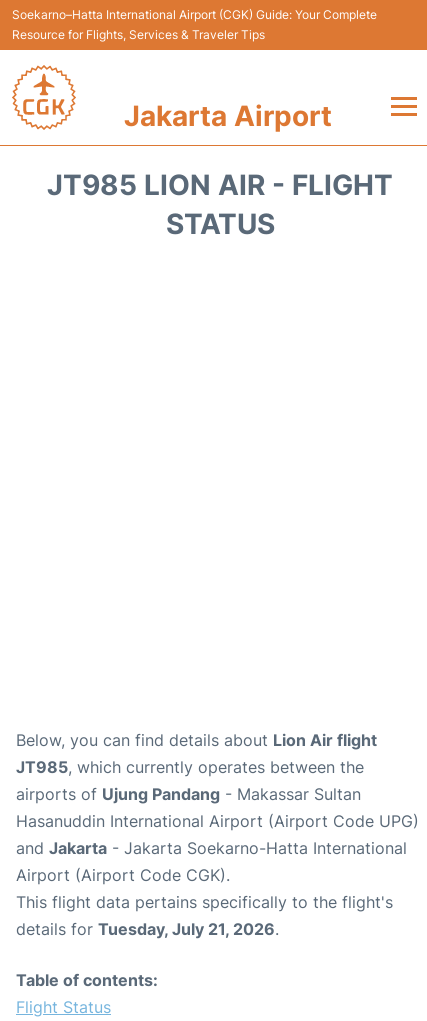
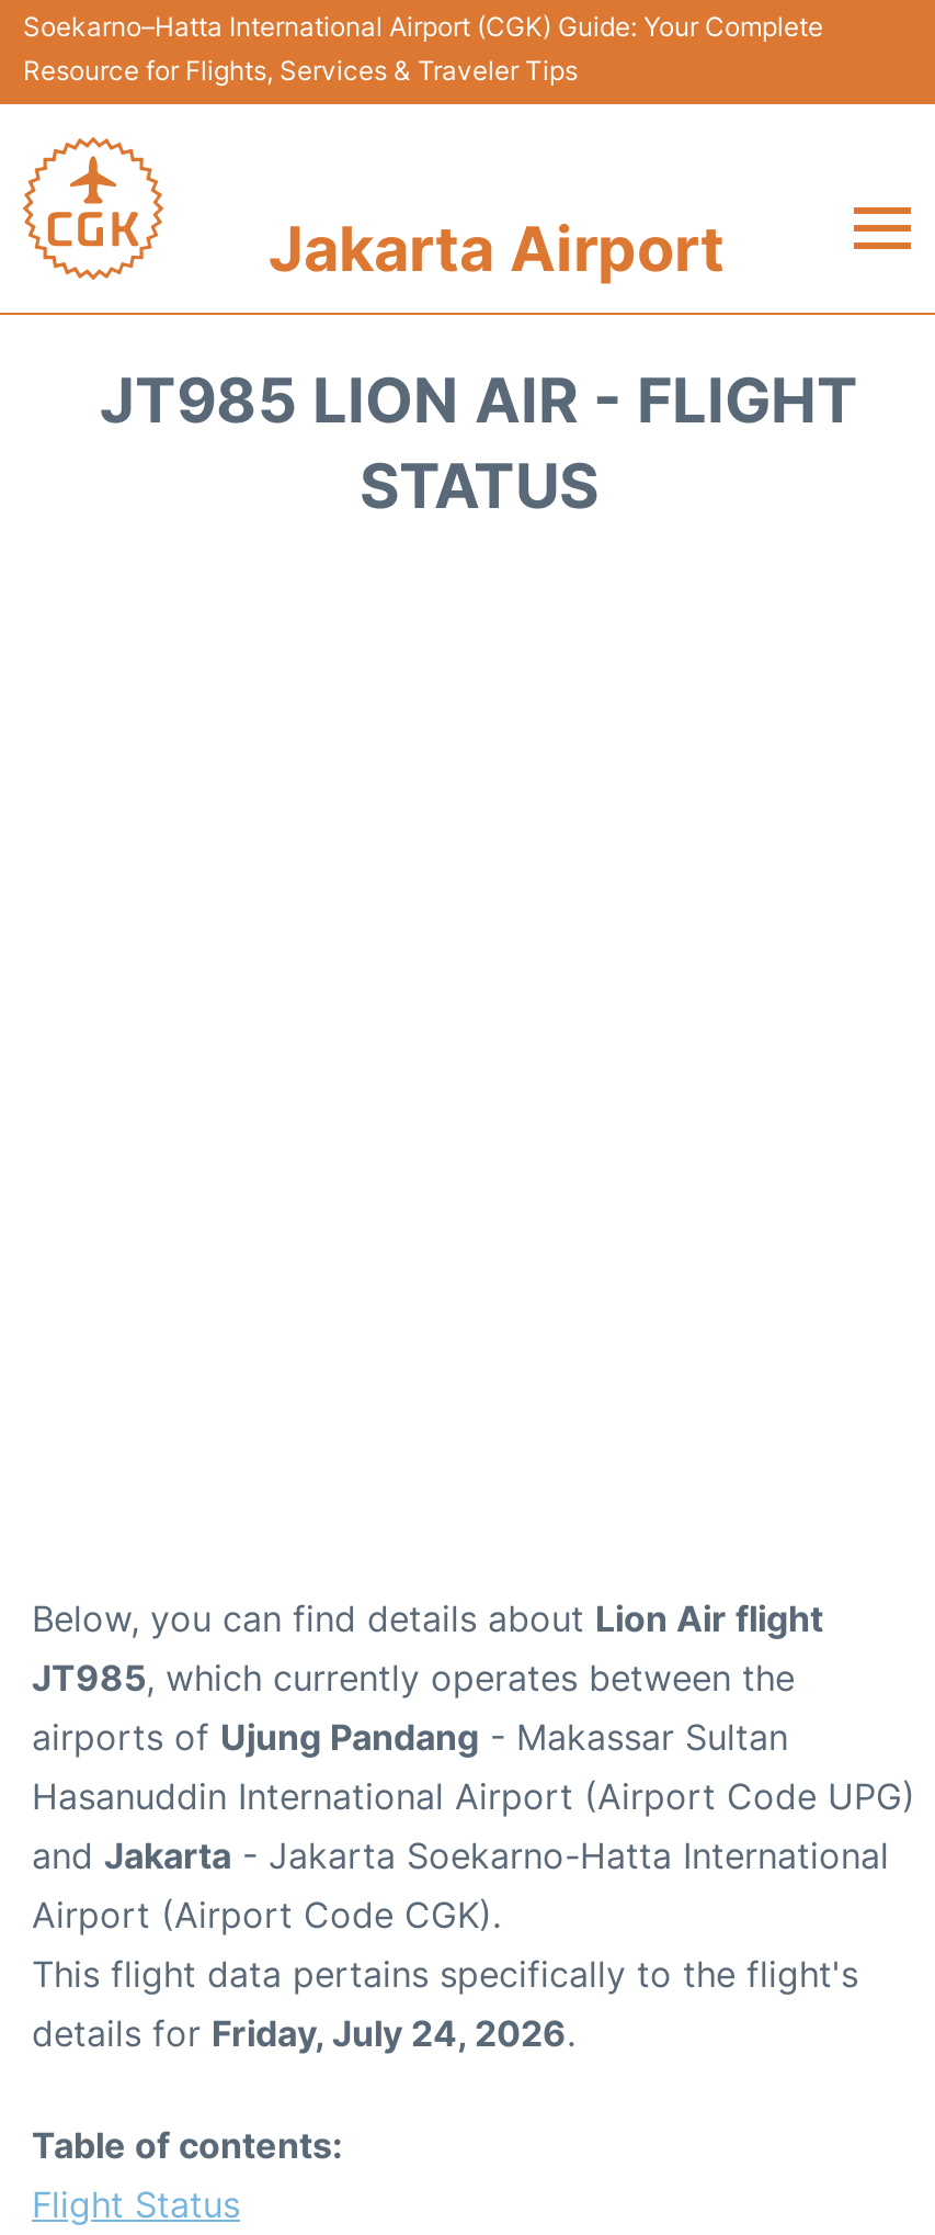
[16,919,279,939] details for Tuesday, July 21, 2026. -> [32,2012,575,2056] details for Friday, July 24, 2026.

